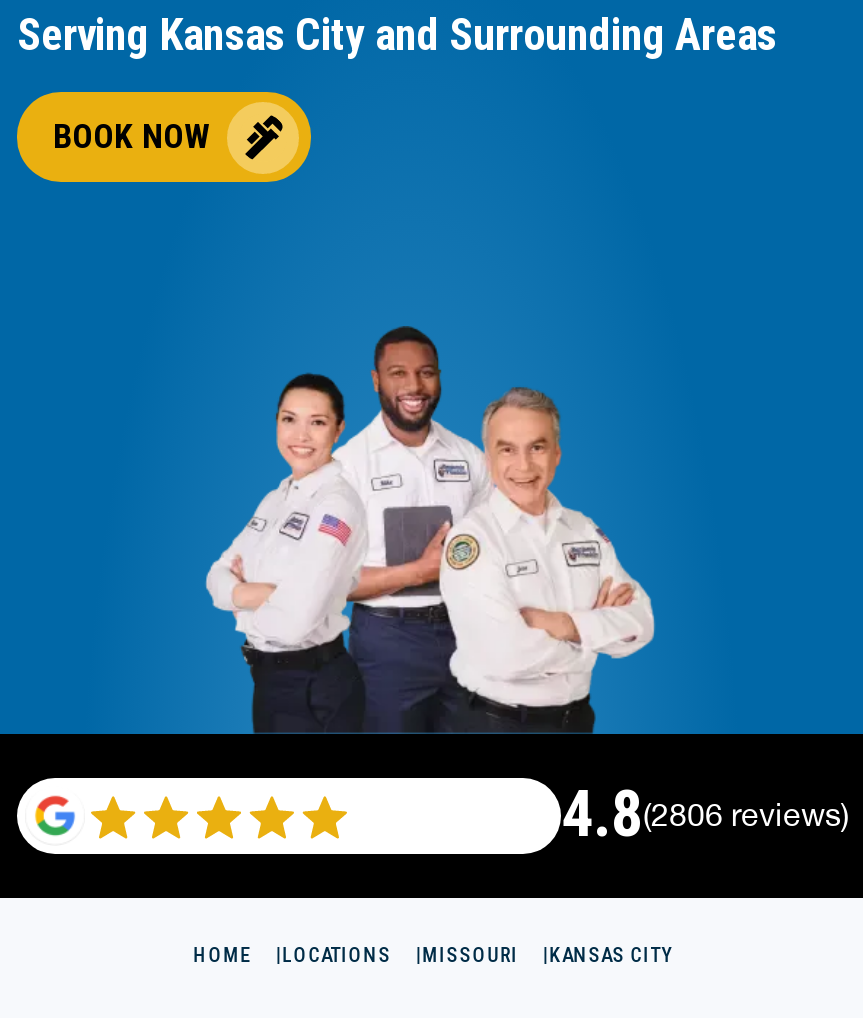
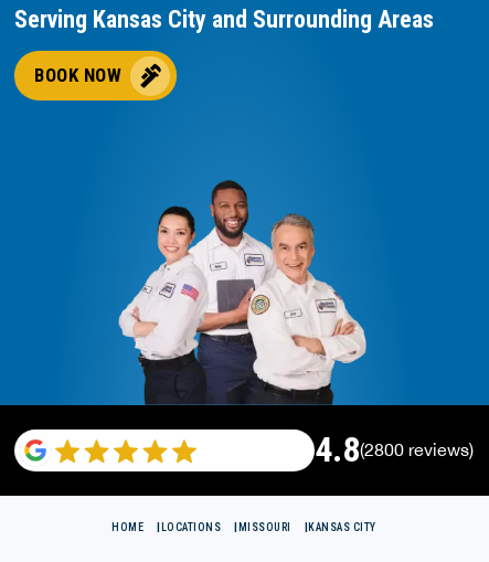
[561,776,849,852] 4.8(2806 reviews) -> [315,429,474,471] 4.8(2800 reviews)

